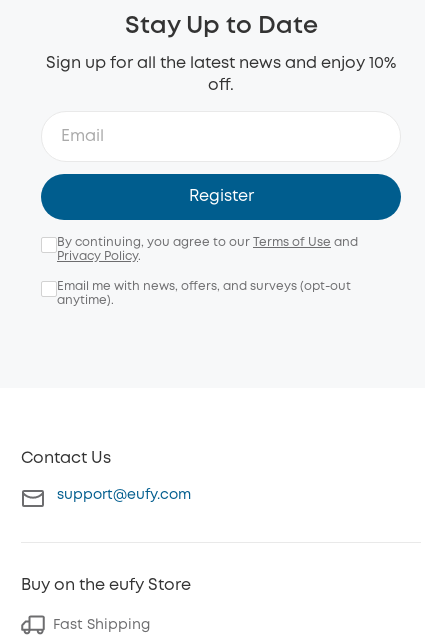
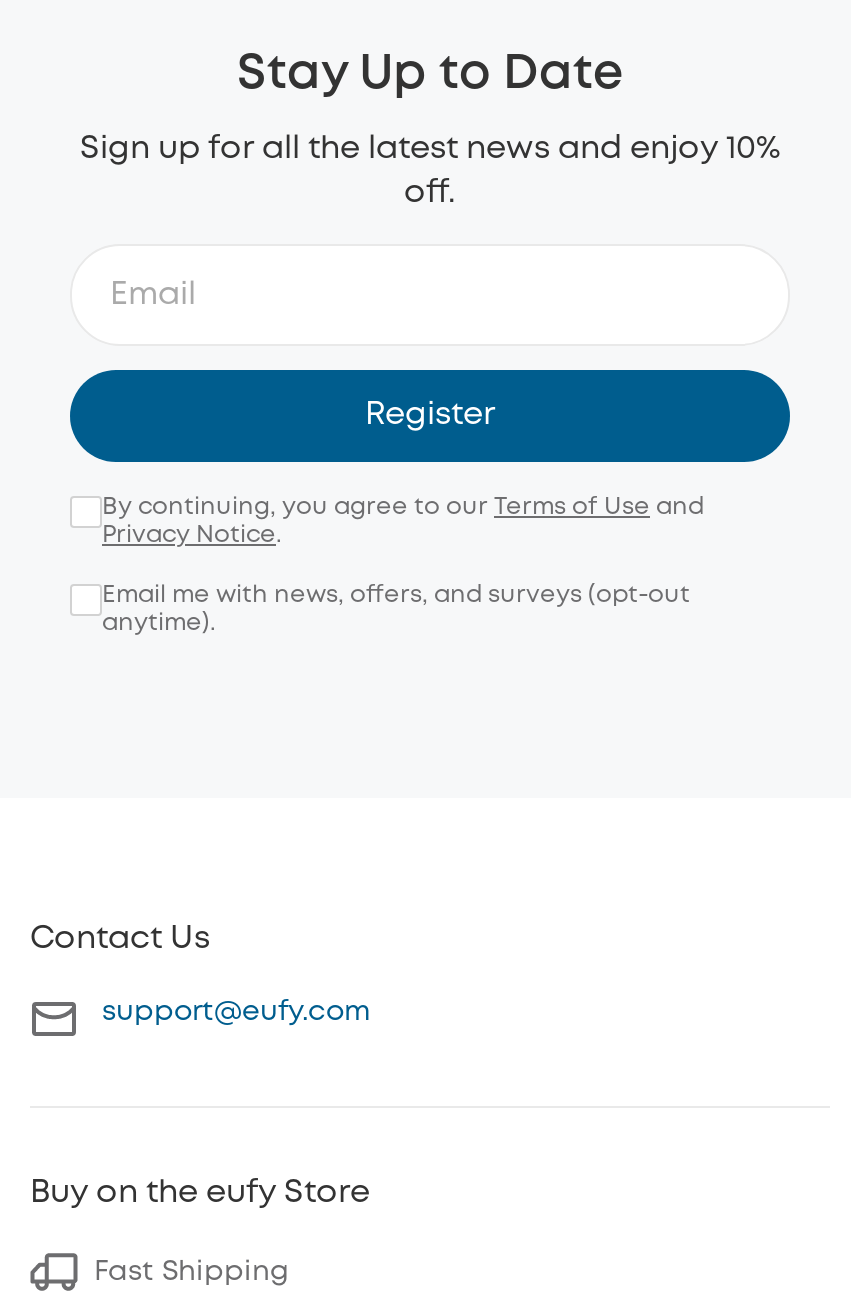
[57,251,141,262] Privacy Policy. -> [102,523,282,545] Privacy Notice.

